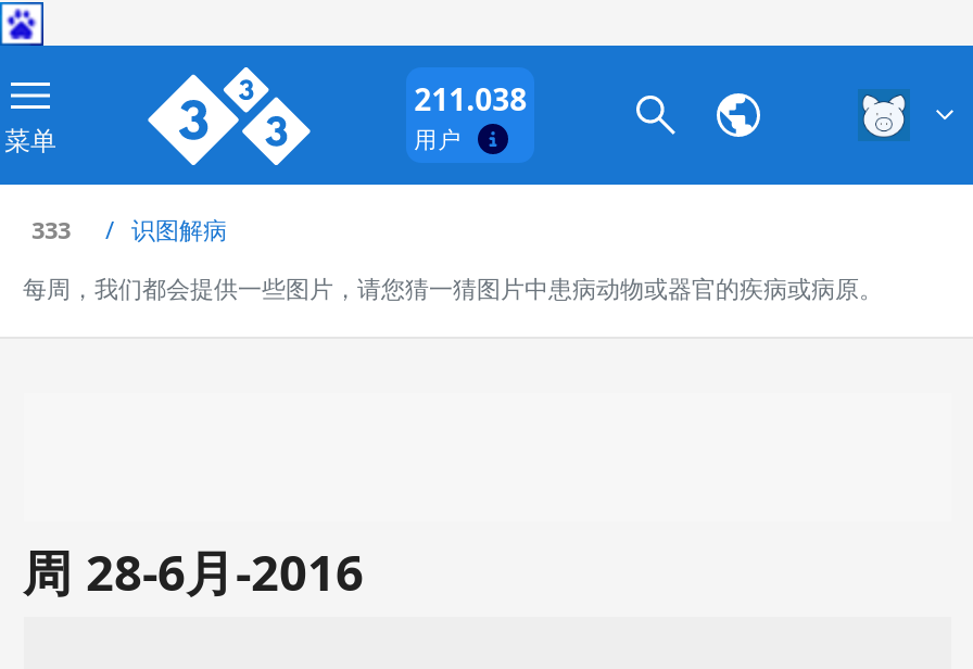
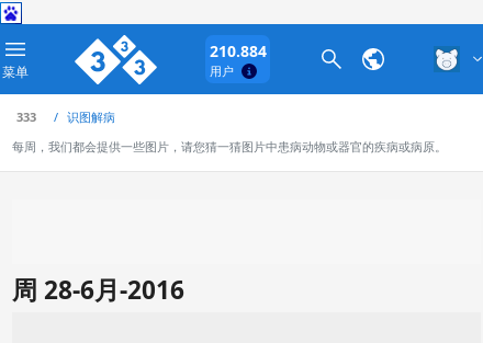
[414,78,527,119] 211.038 -> [209,40,266,61] 210.884

